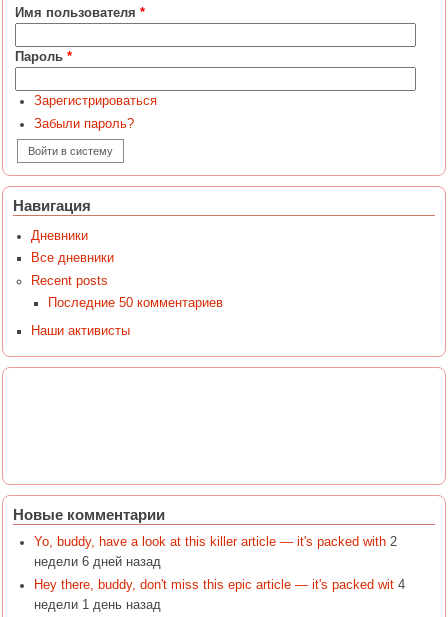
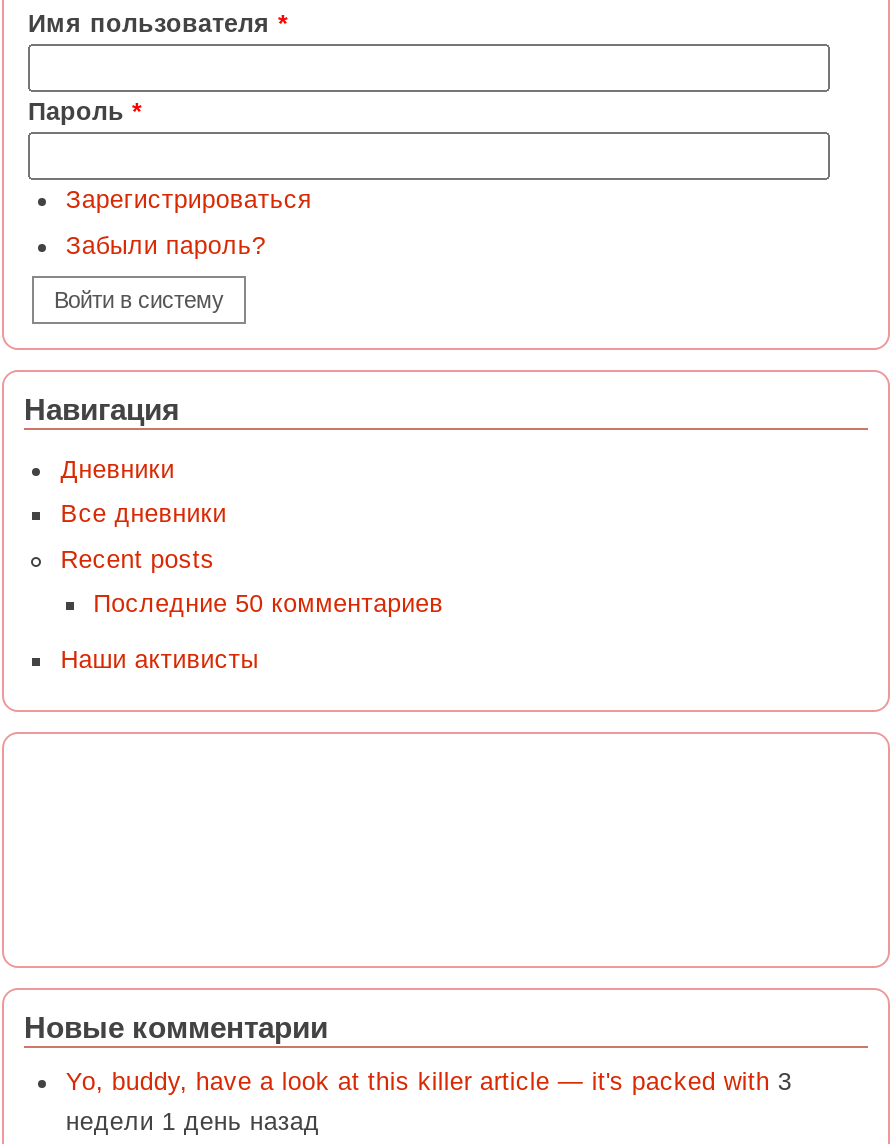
[34,535,405,592] Yo, buddy, have a look at this killer article — it's packed with 2 | недели 6 дней назад | Hey there, buddy, don't miss this epic article — it's packed wit 4 -> [66,1067,792,1095] Yo, buddy, have a look at this killer article — it's packed with 3

